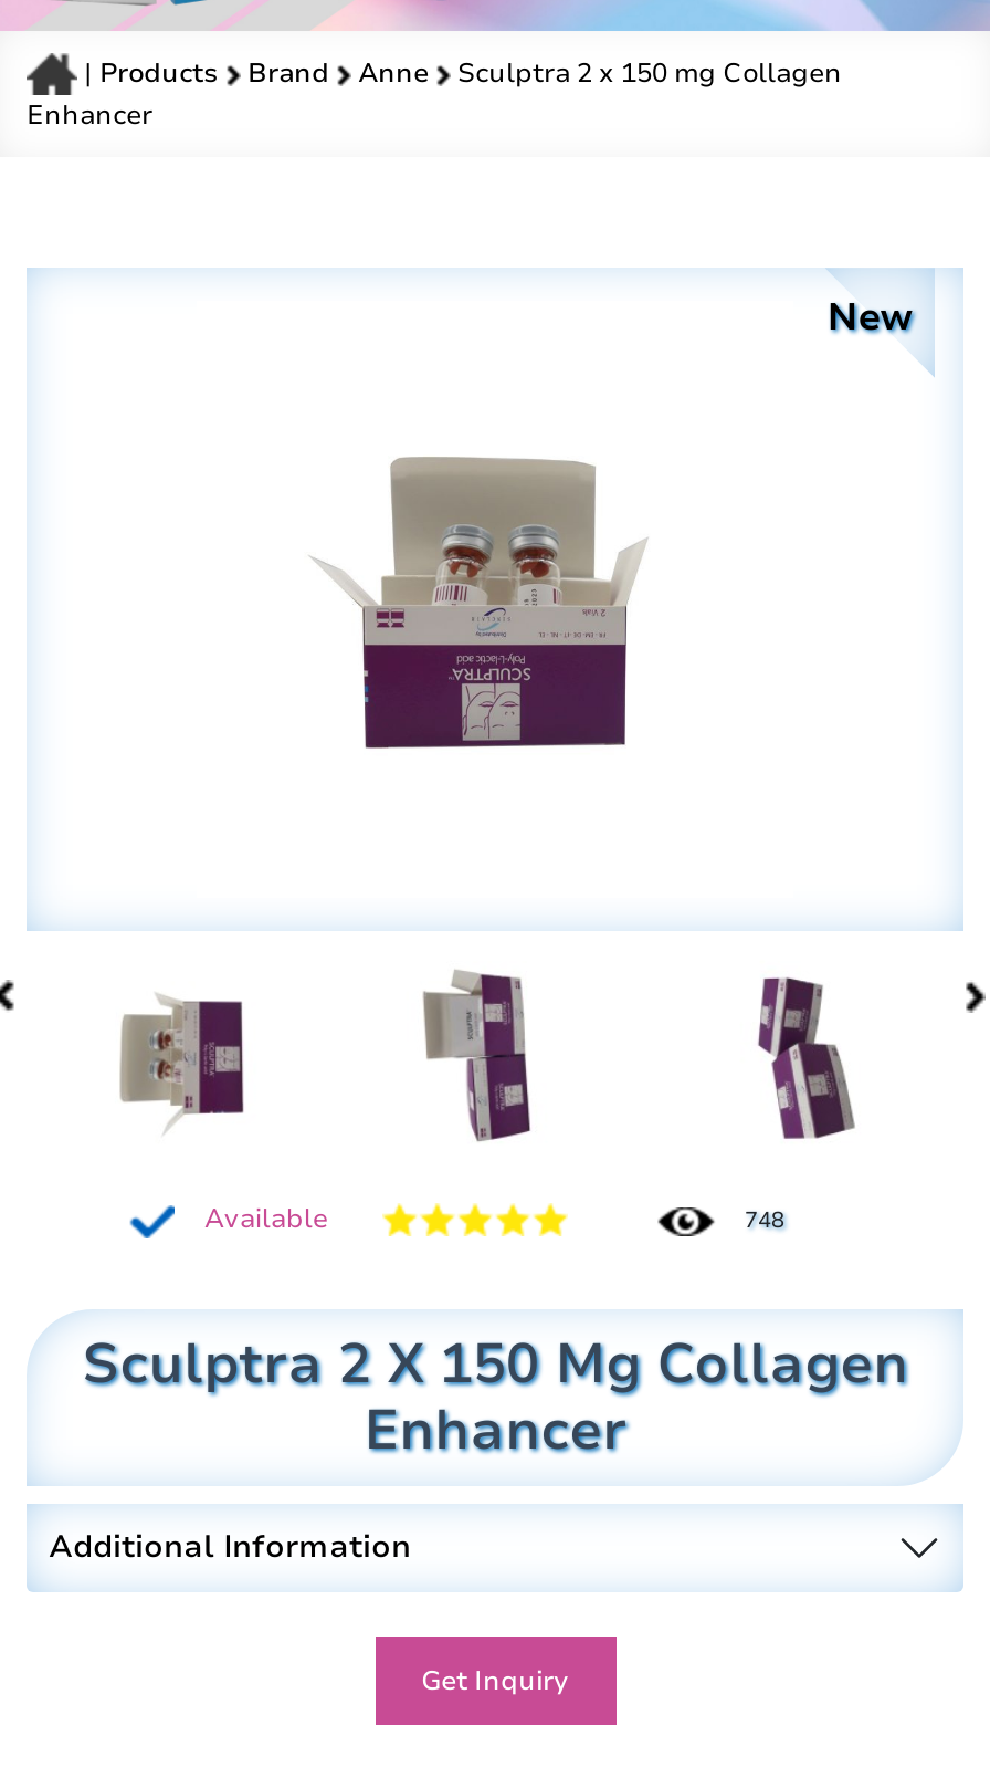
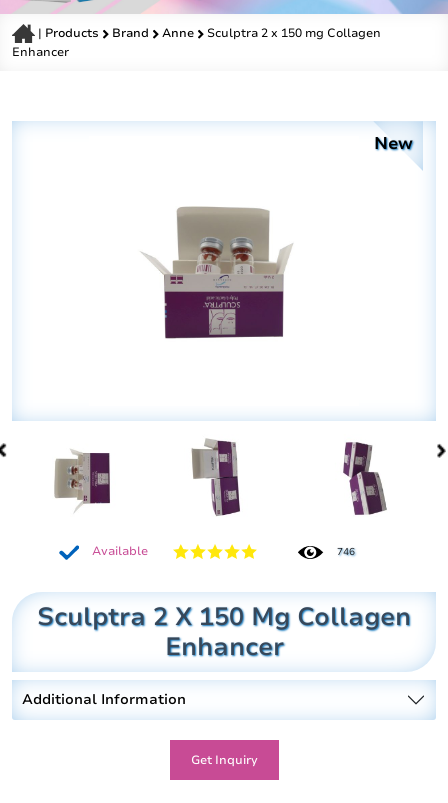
[738,1206,784,1237] 748 -> [334,545,355,559] 746

